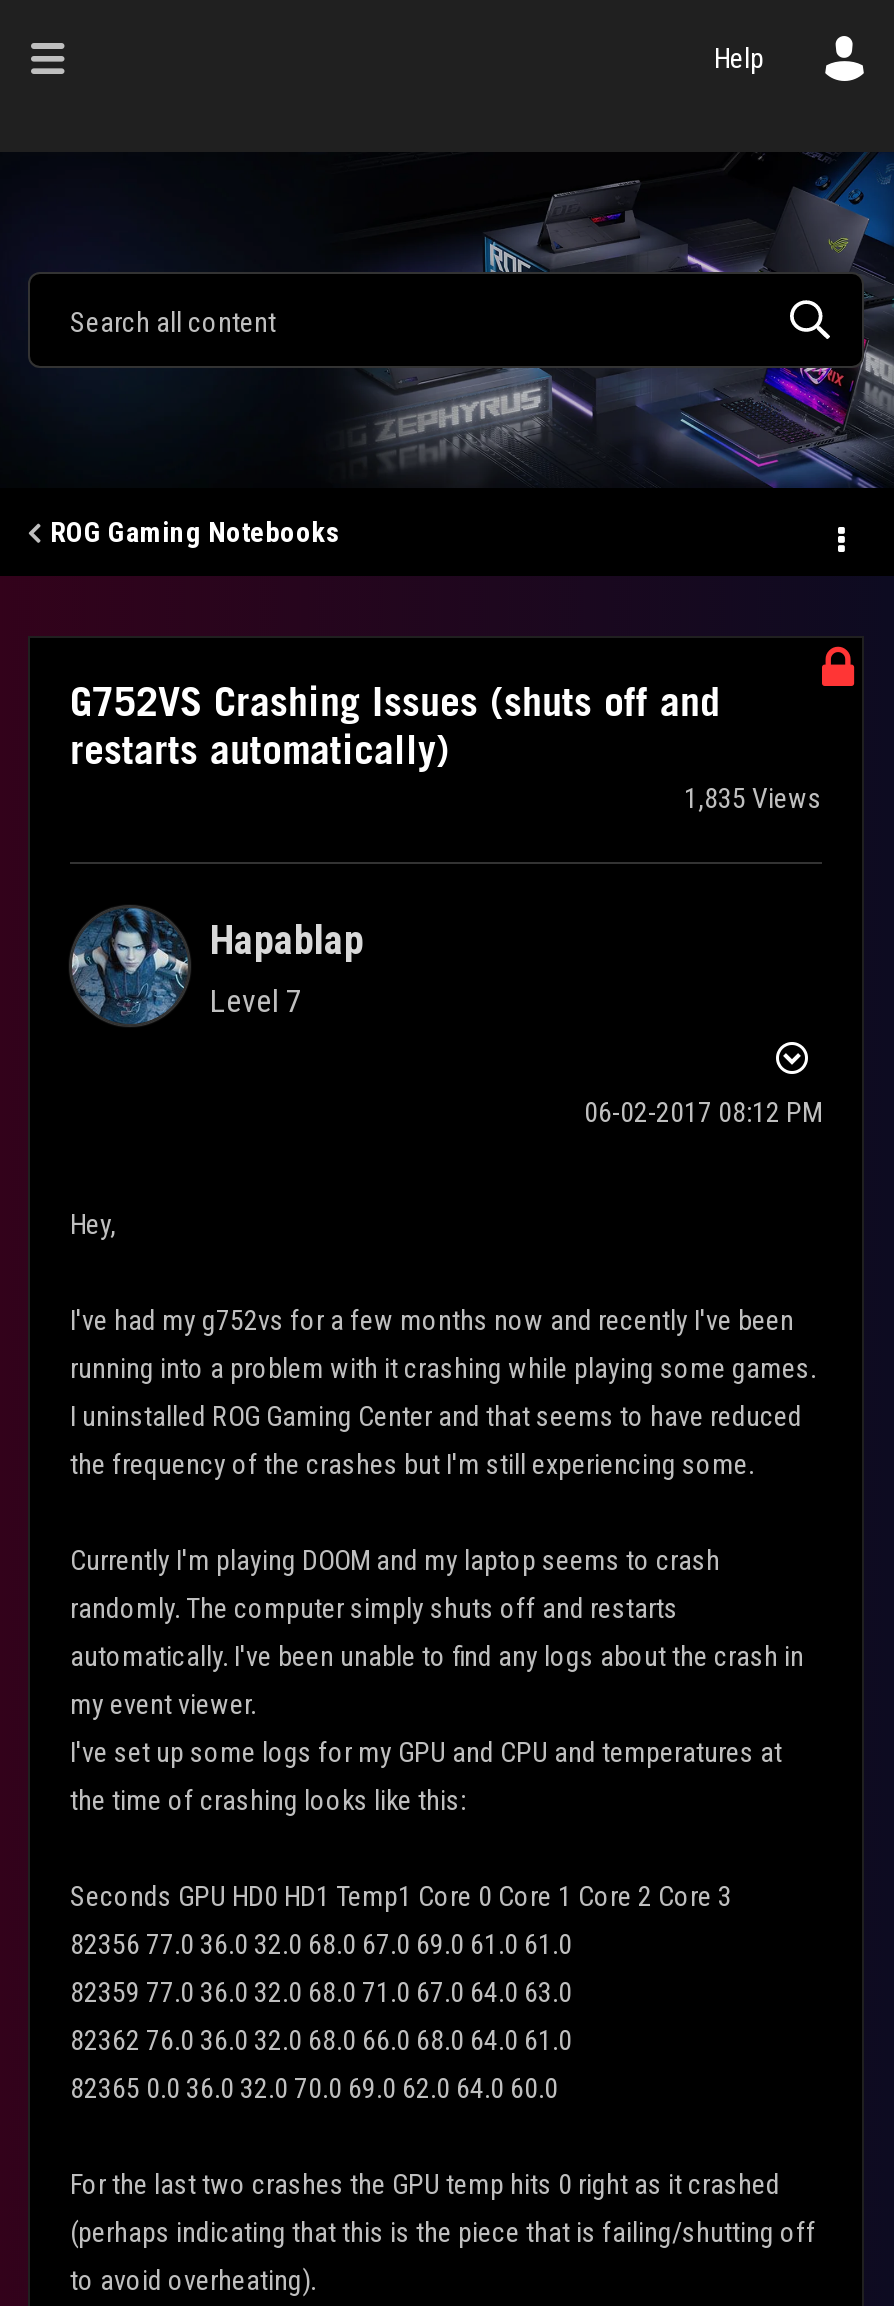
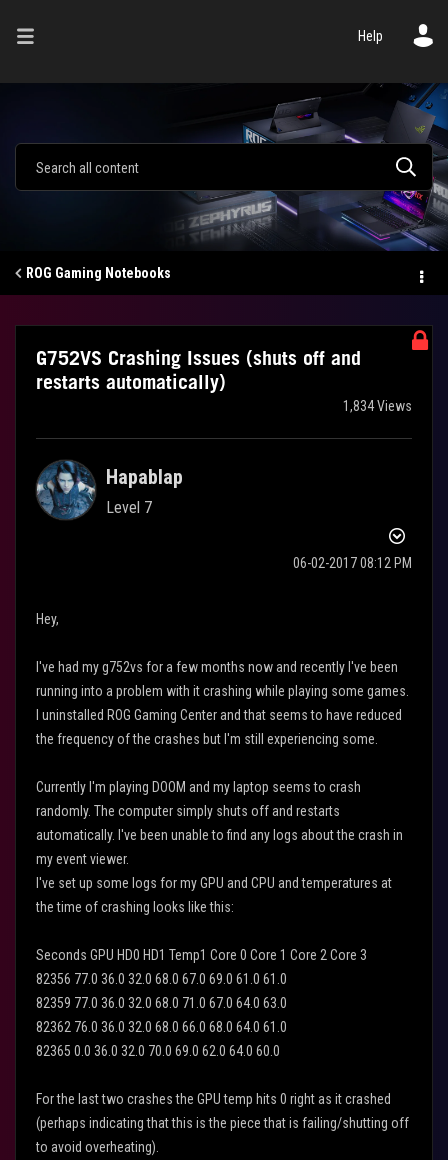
[684,782,822,814] 1,835 Views -> [343,398,412,414] 1,834 Views

